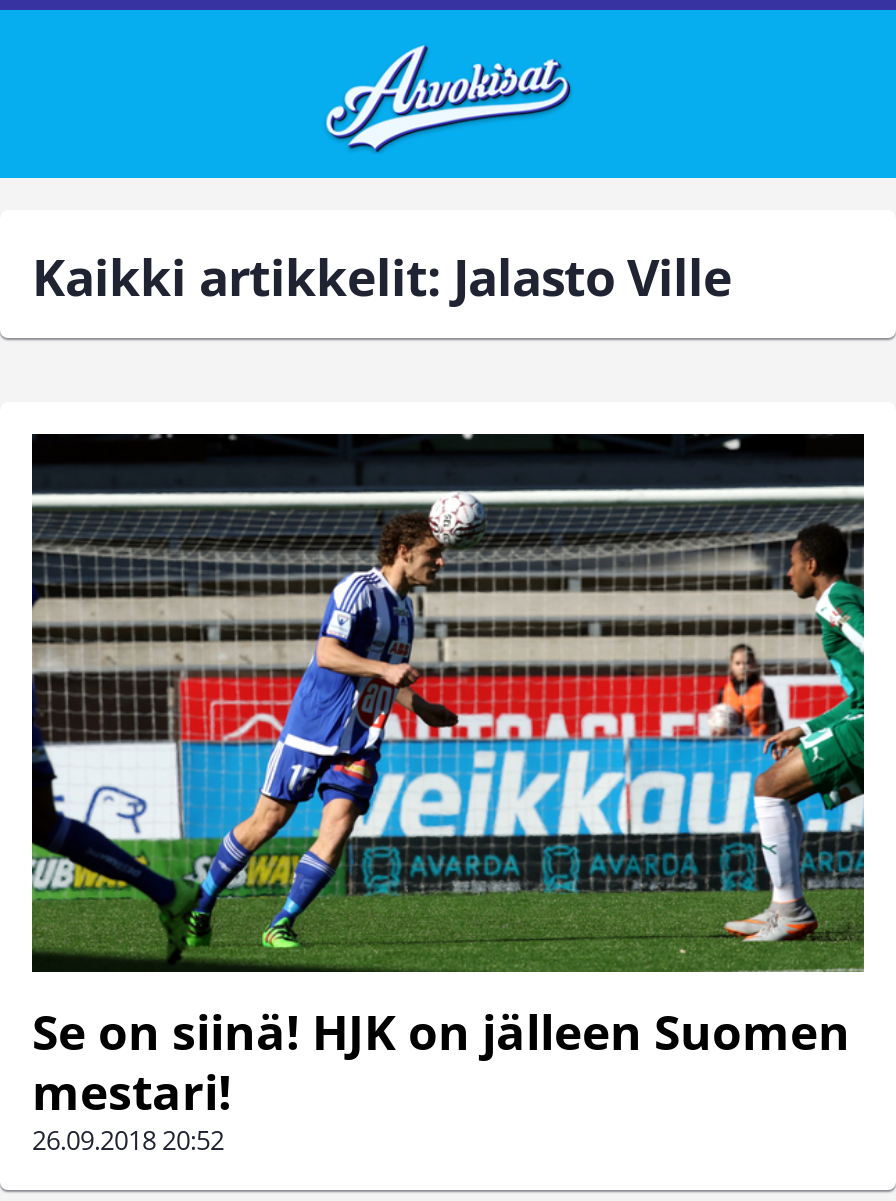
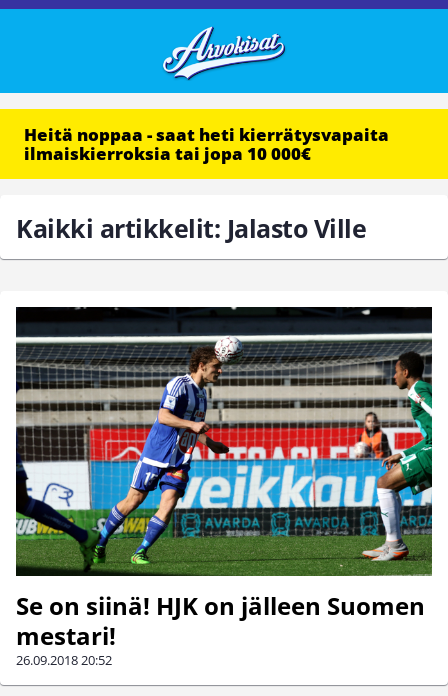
none -> [24,123,389,165] Heitä noppaa - saat heti kierrätysvapaita | ilmaiskierroksia tai jopa 10 000€

